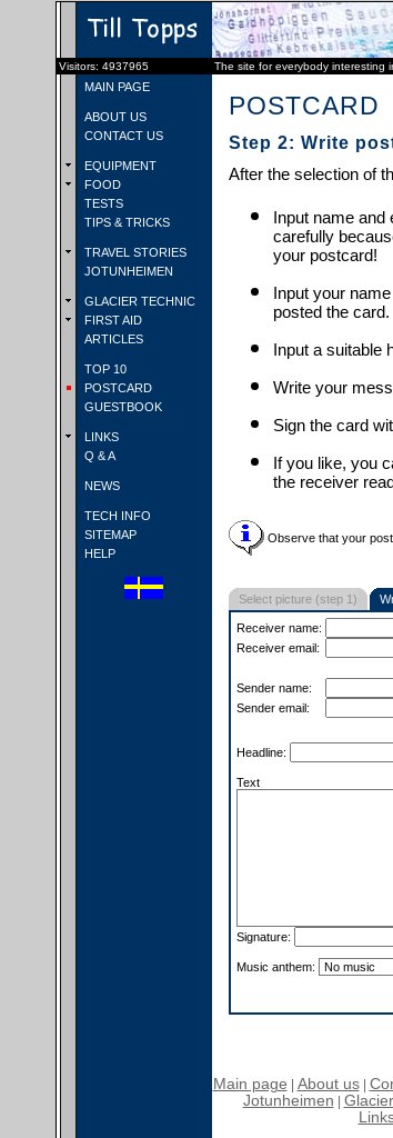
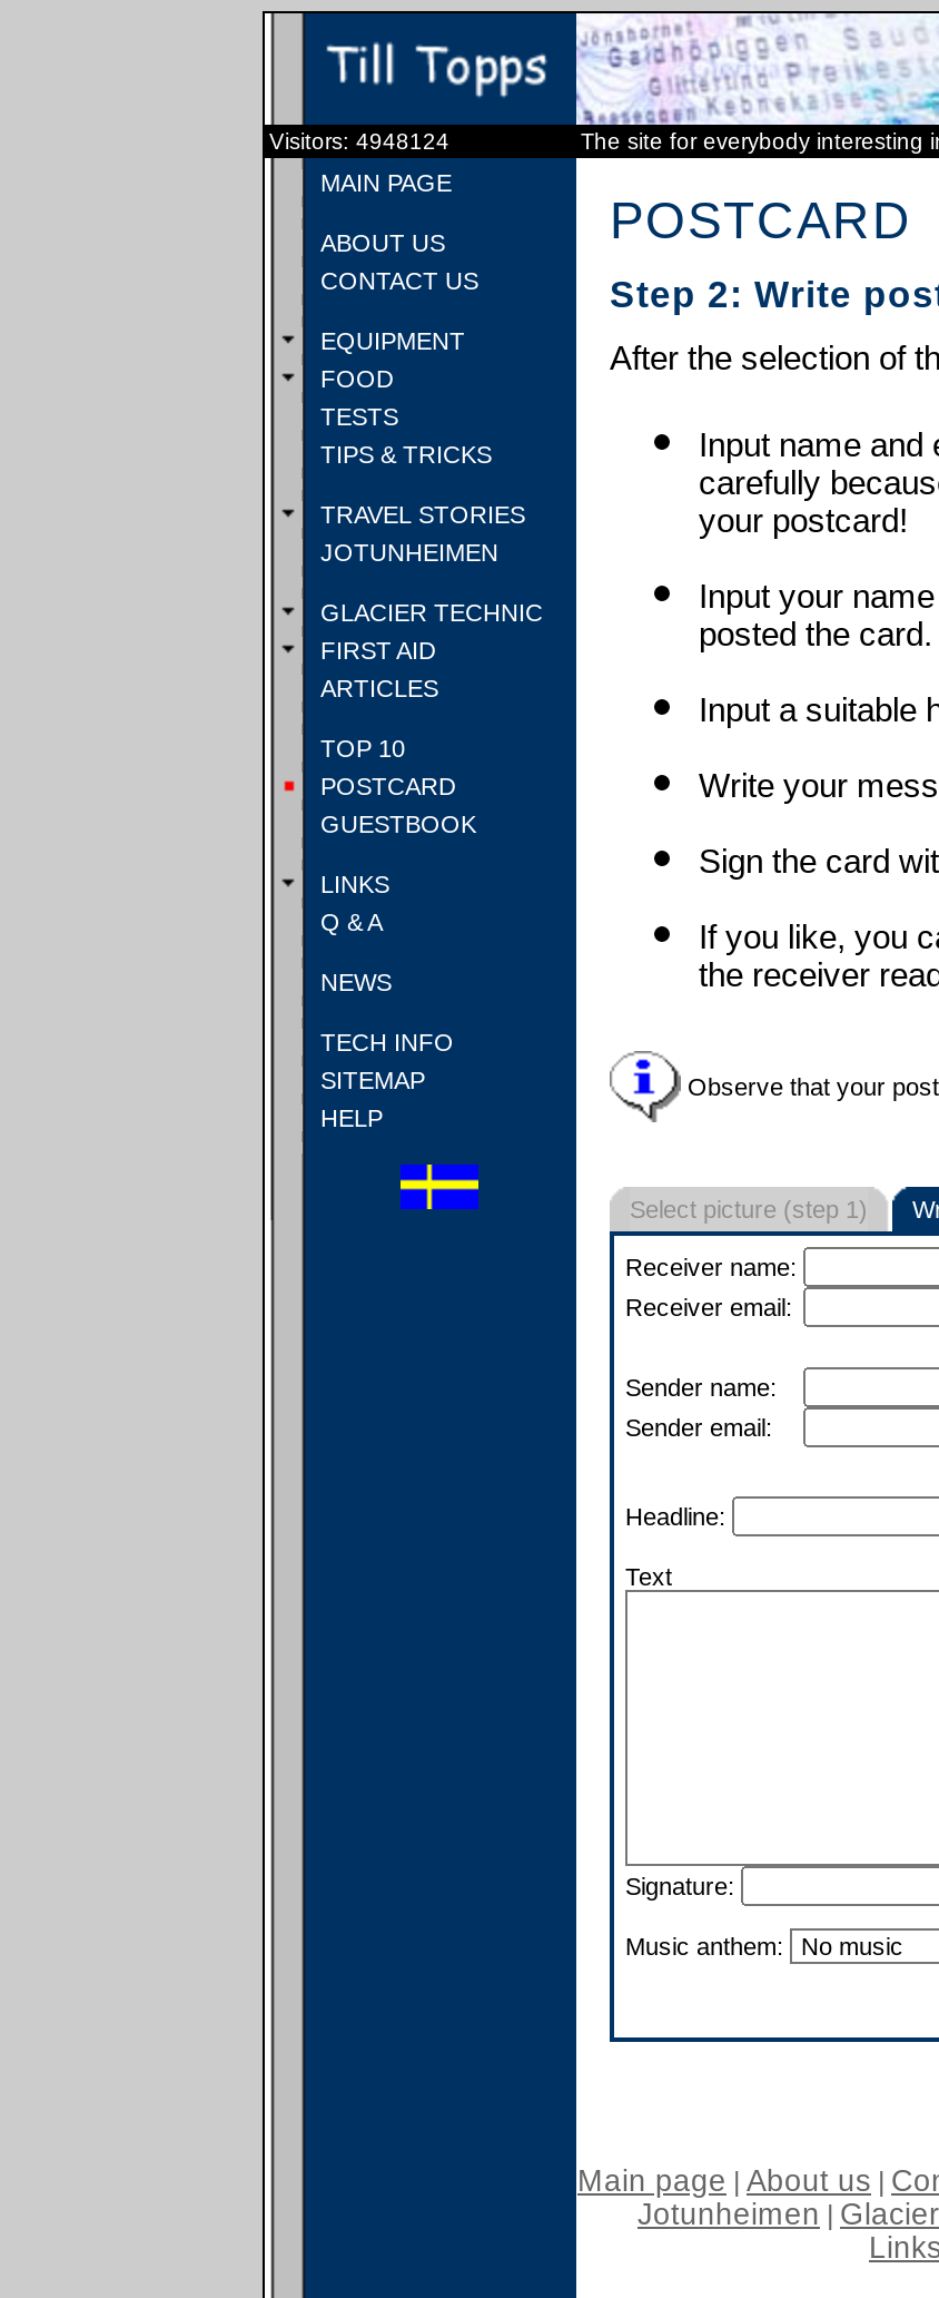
[59,60,149,72] Visitors: 4937965 -> [269,129,449,154] Visitors: 4948124

